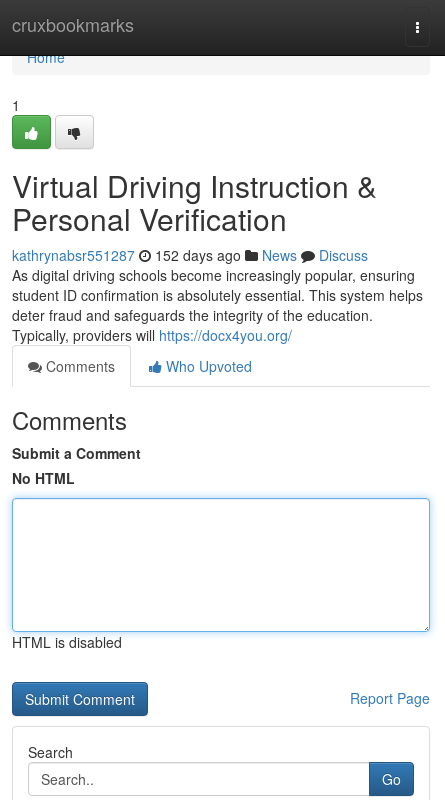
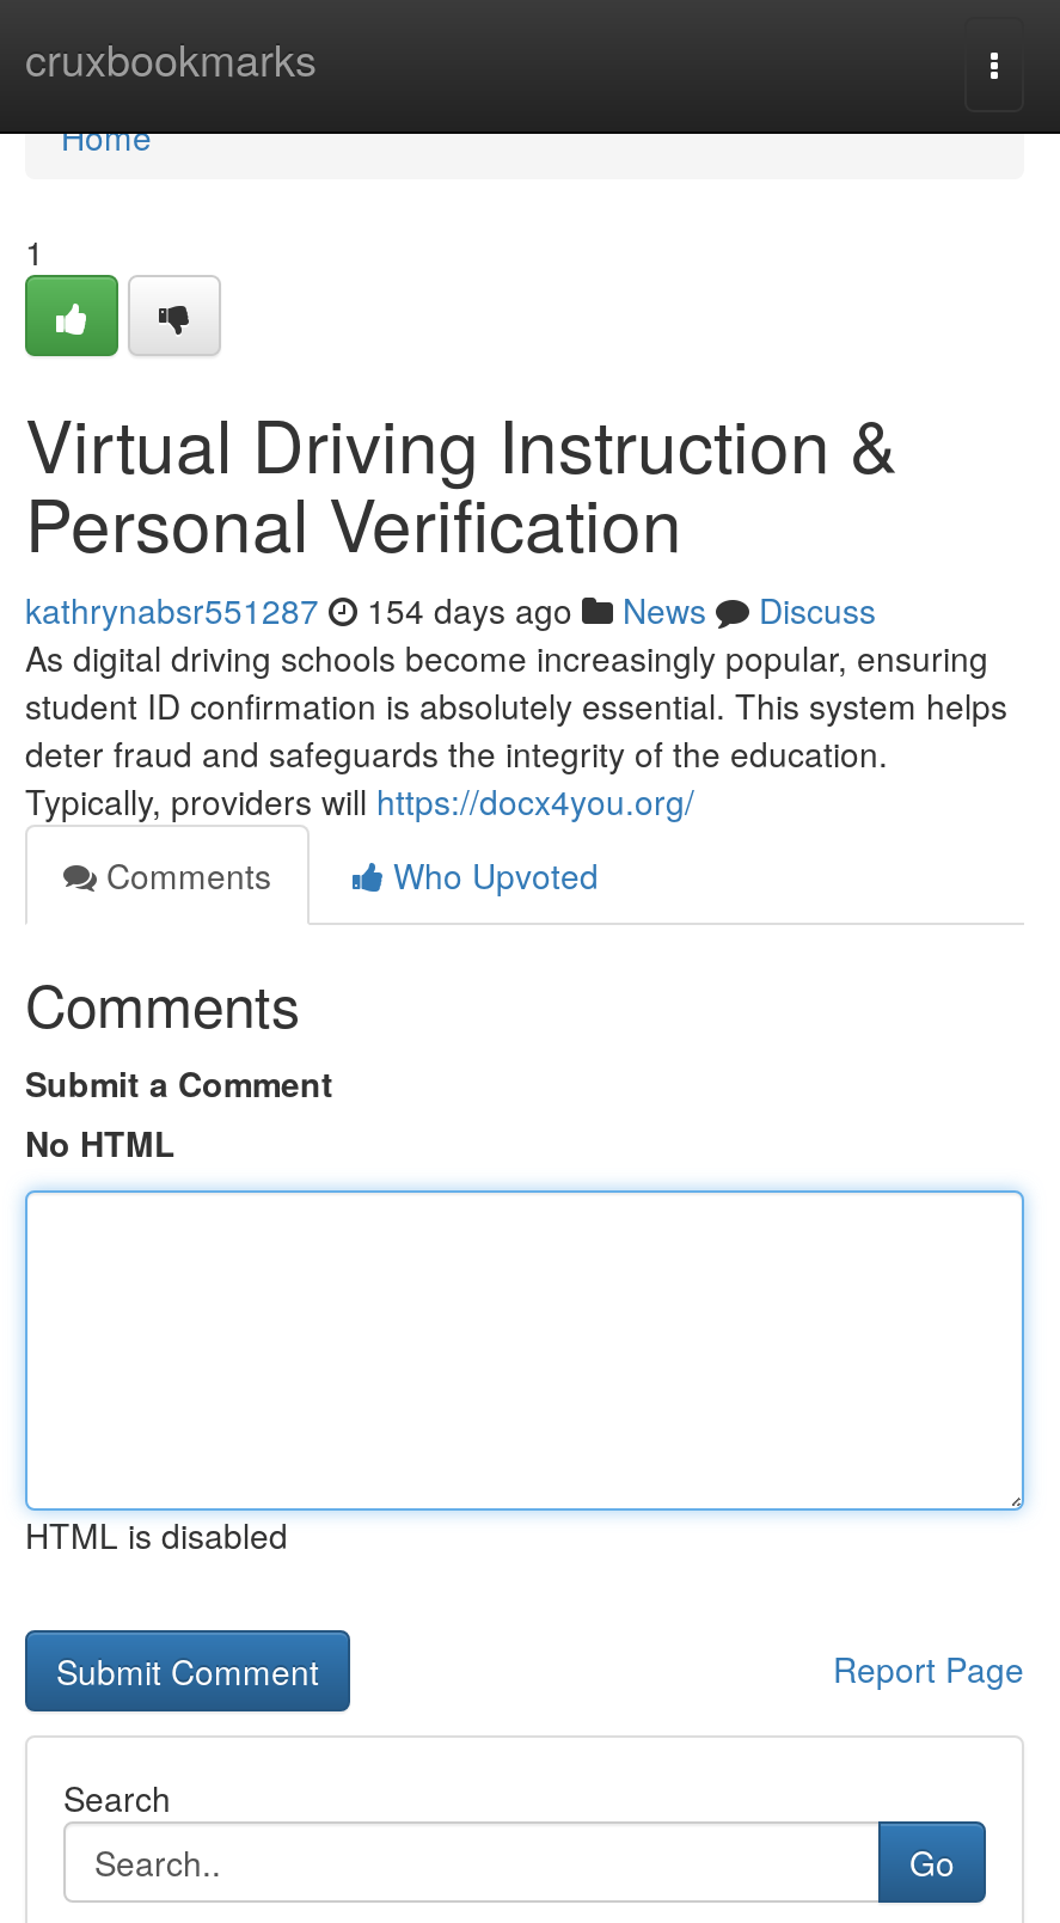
[12,245,368,265] kathrynabsr551287 152 days ago News Discuss -> [25,586,876,633] kathrynabsr551287 154 days ago News Discuss

